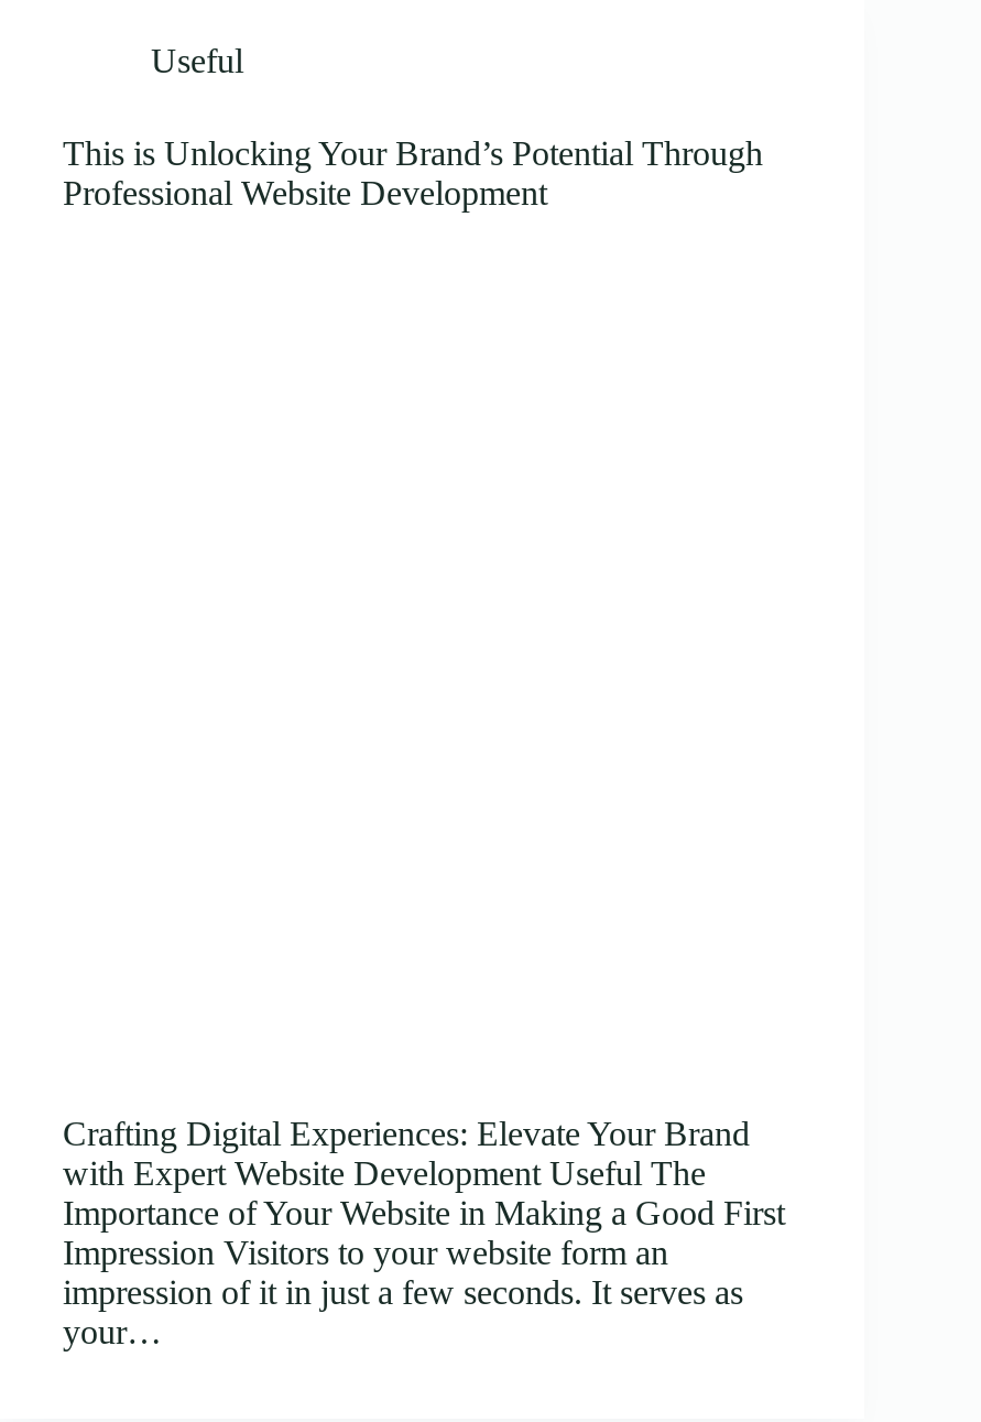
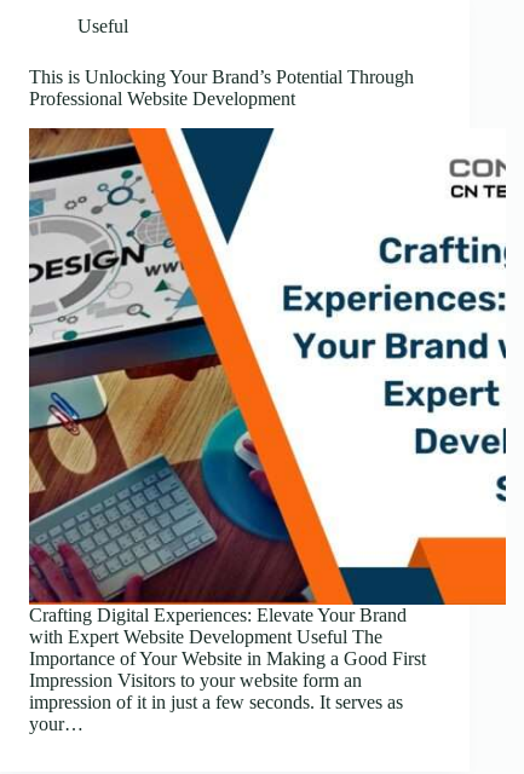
none -> [28,127,507,606] [image]

